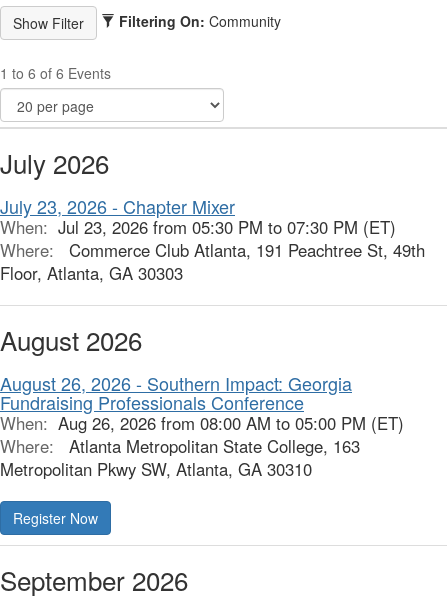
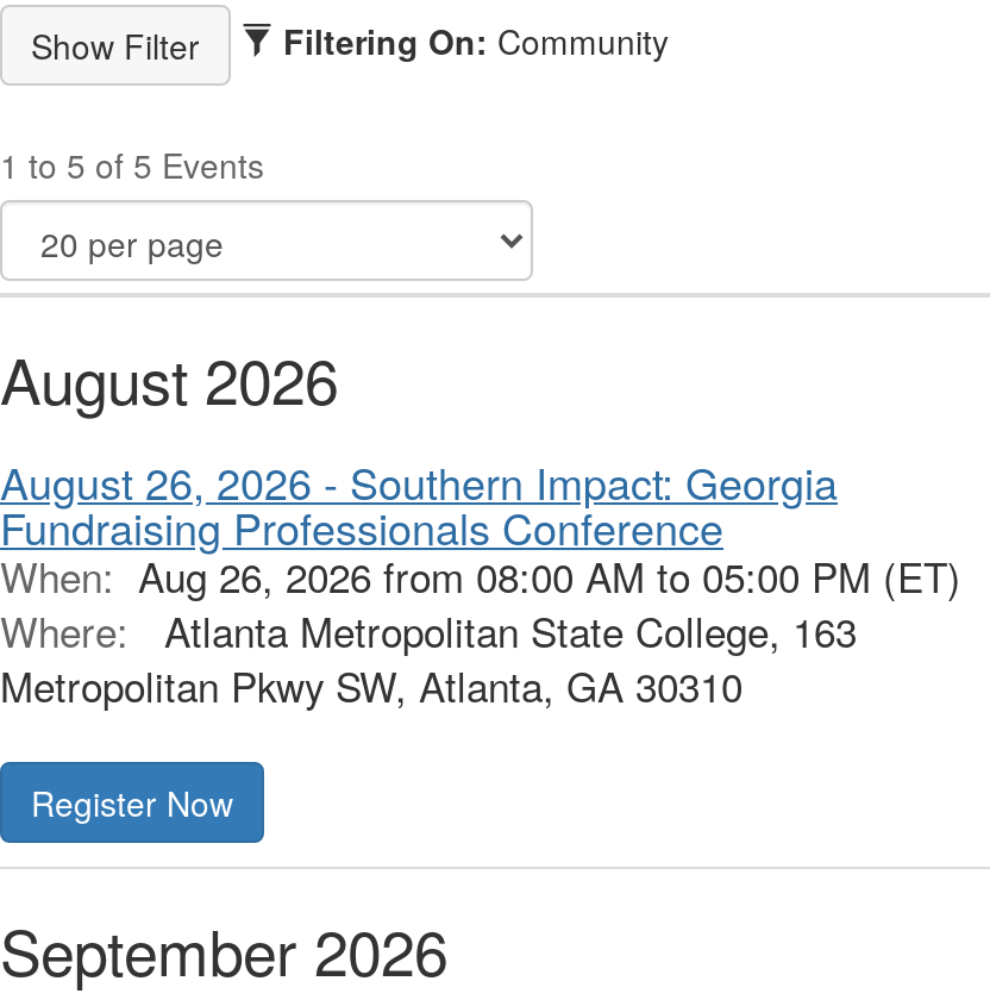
[0,63,425,285] 1 to 6 of 6 Events | July 2026 | July 23, 2026 - Chapter Mixer | When:Jul 23, 2026 from 05:30 PM to 07:30 PM (ET) | Where: Commerce Club Atlanta, 191 Peachtree St, 49th | Floor, Atlanta, GA 30303 -> [0,140,264,188] 1 to 5 of 5 Events

